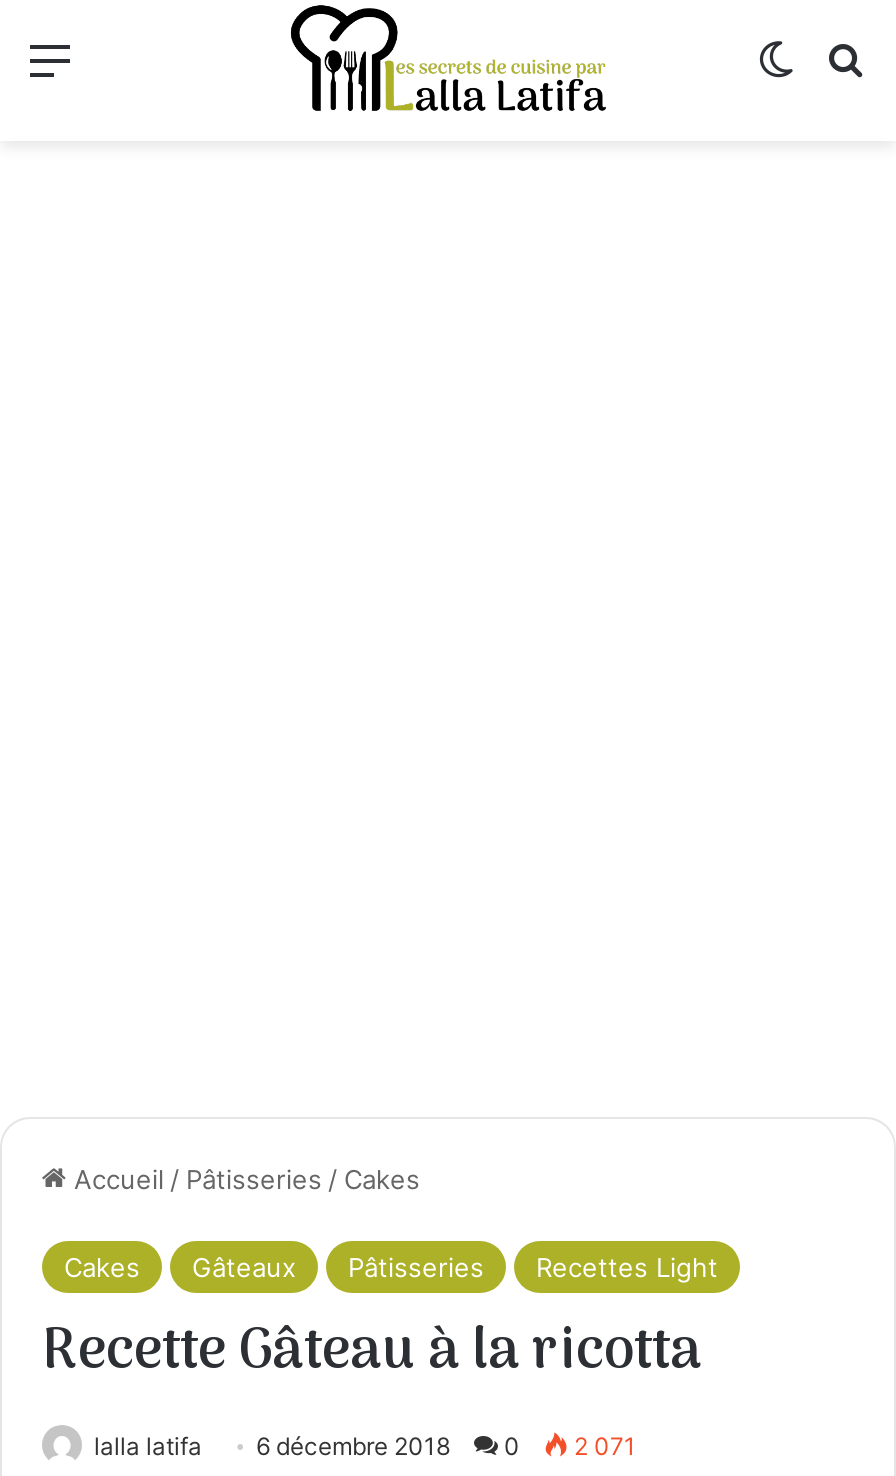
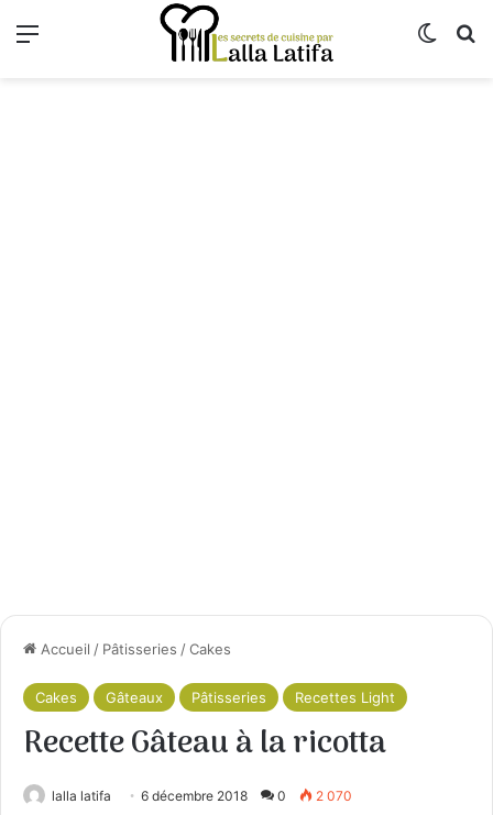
[94,1432,636,1462] lalla latifa 6 décembre 2018 0 2 071 -> [52,788,352,804] lalla latifa 6 décembre 2018 0 2 070

